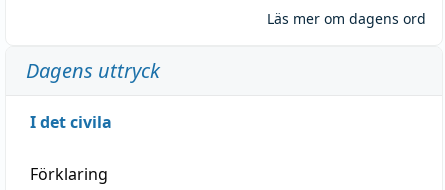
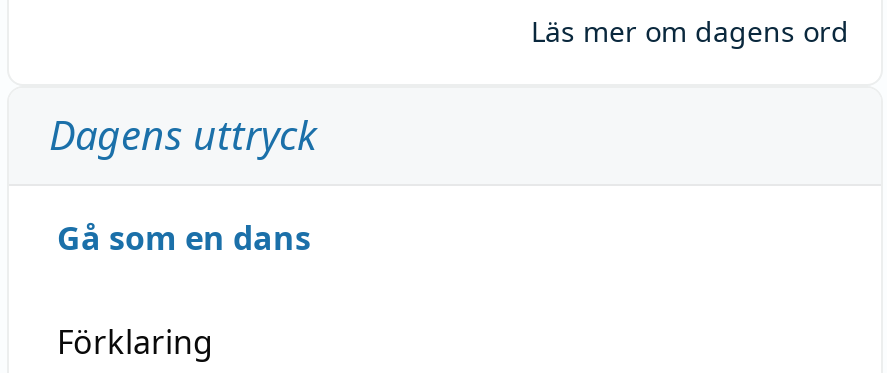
[30,111,112,133] I det civila -> [57,215,311,259] Gå som en dans

